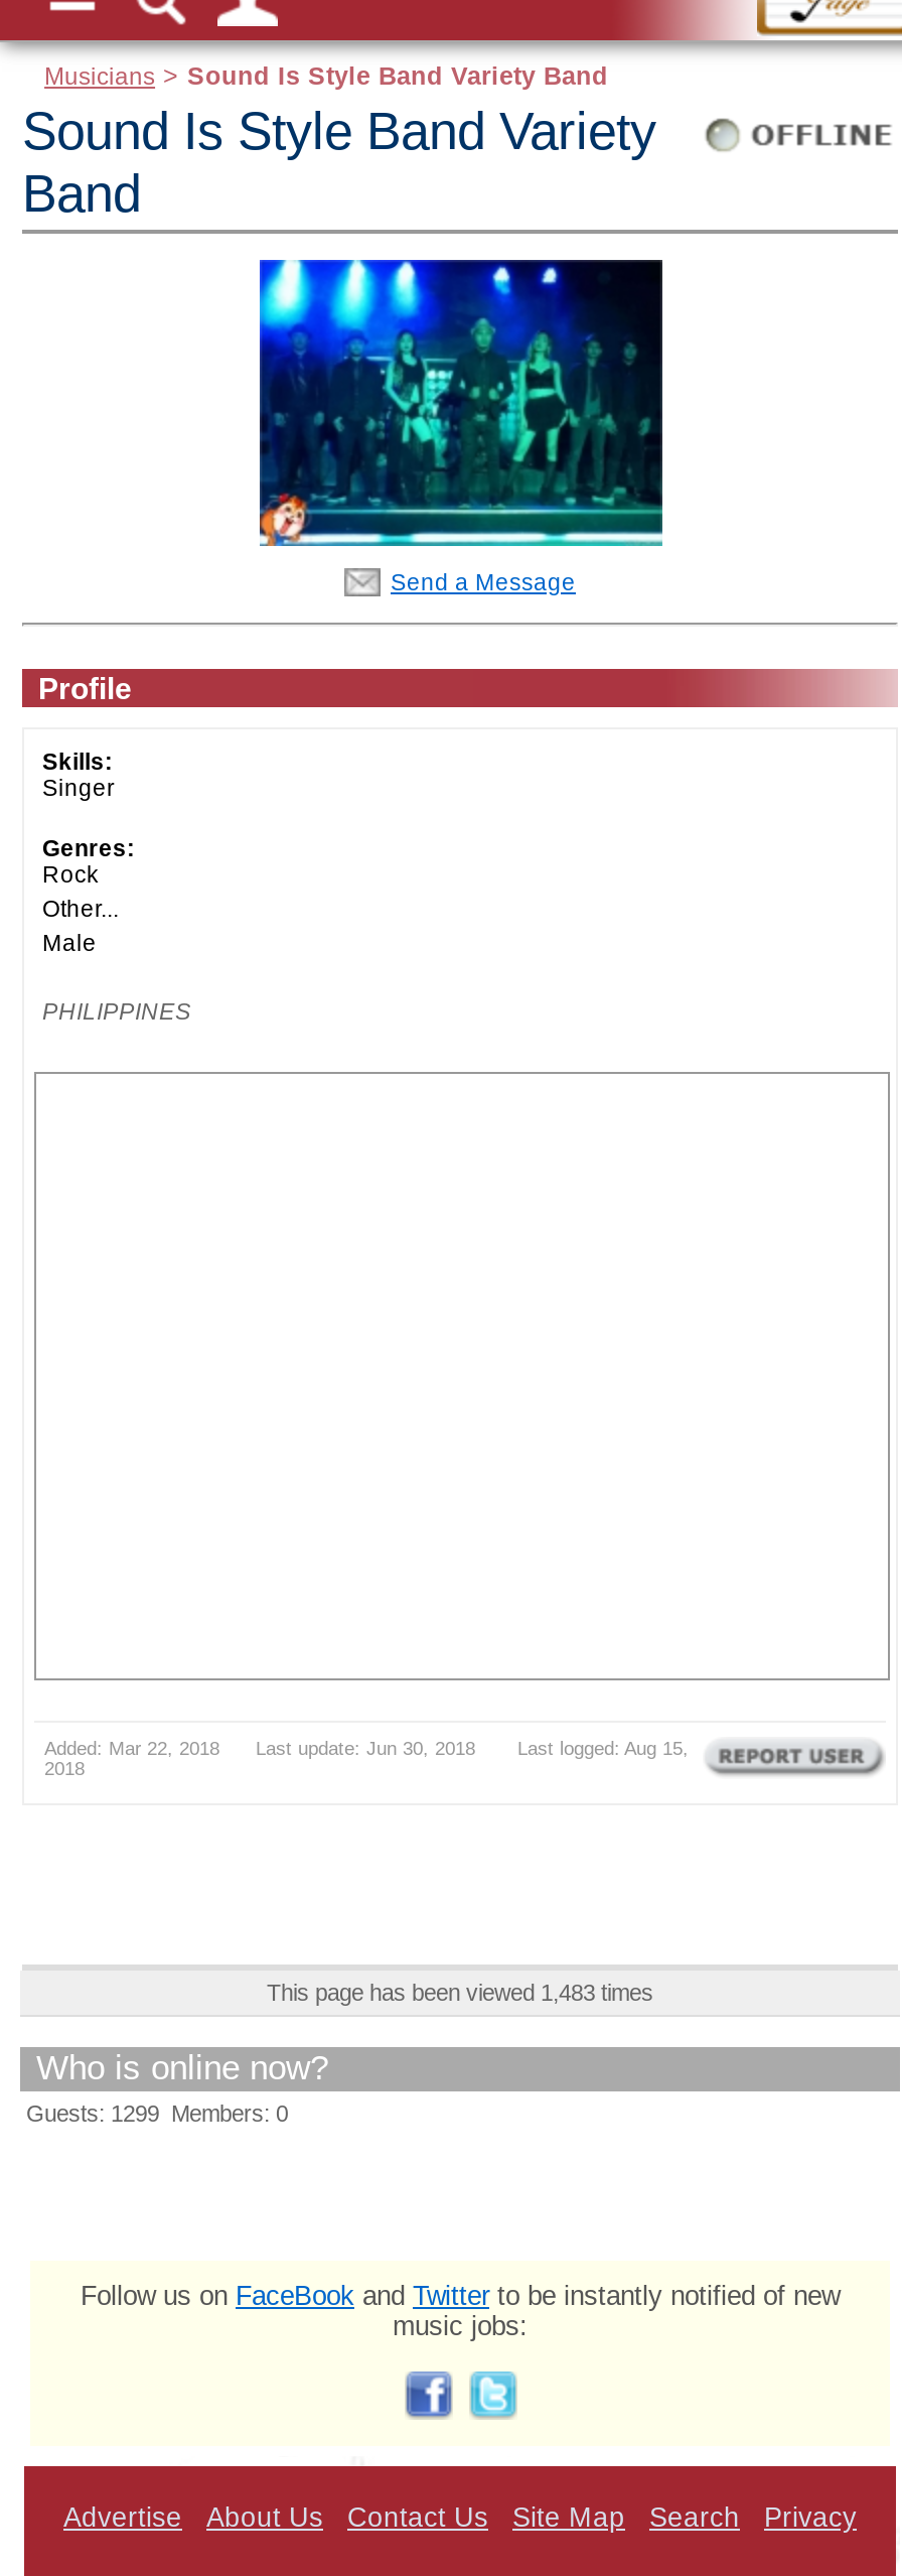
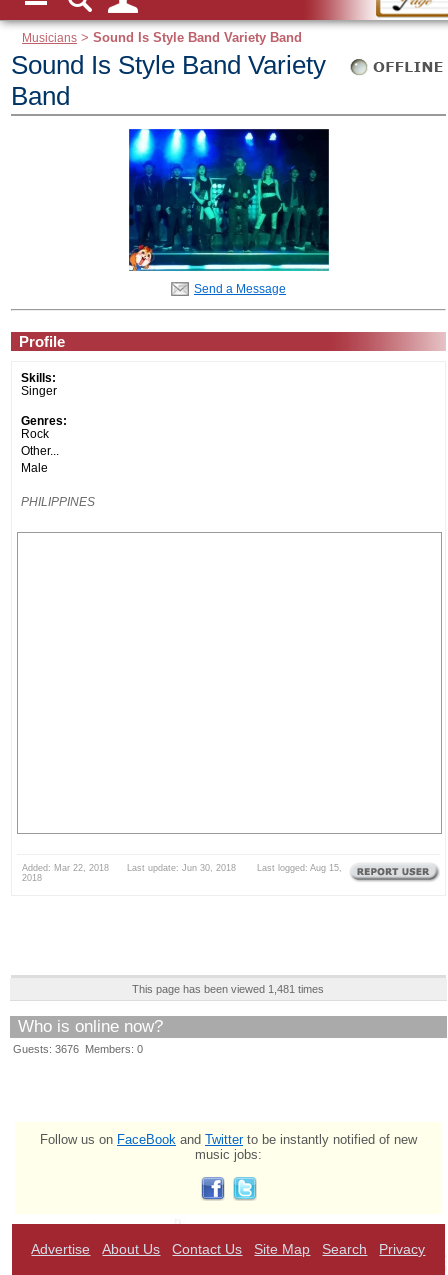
[267,1980,653,2005] This page has been viewed 1,483 times -> [132,983,324,995] This page has been viewed 1,481 times
[26,2101,288,2125] Guests: 1299 Members: 0 -> [13,1043,143,1055] Guests: 3676 Members: 0

